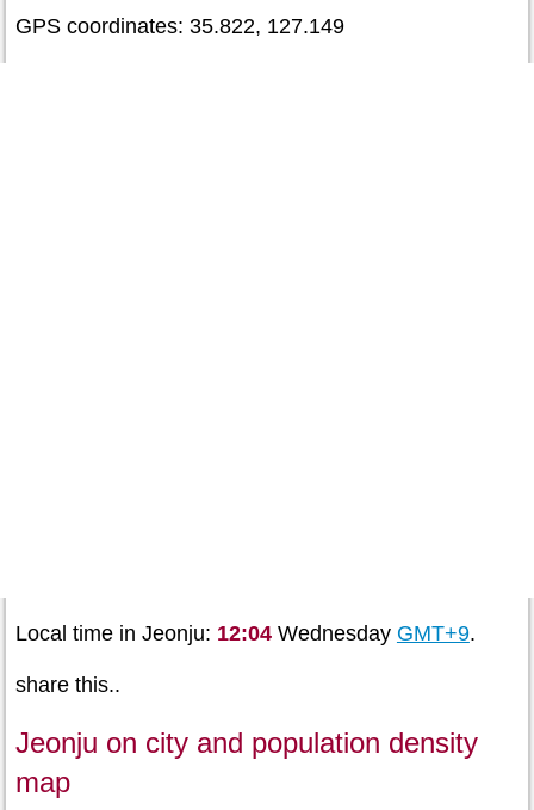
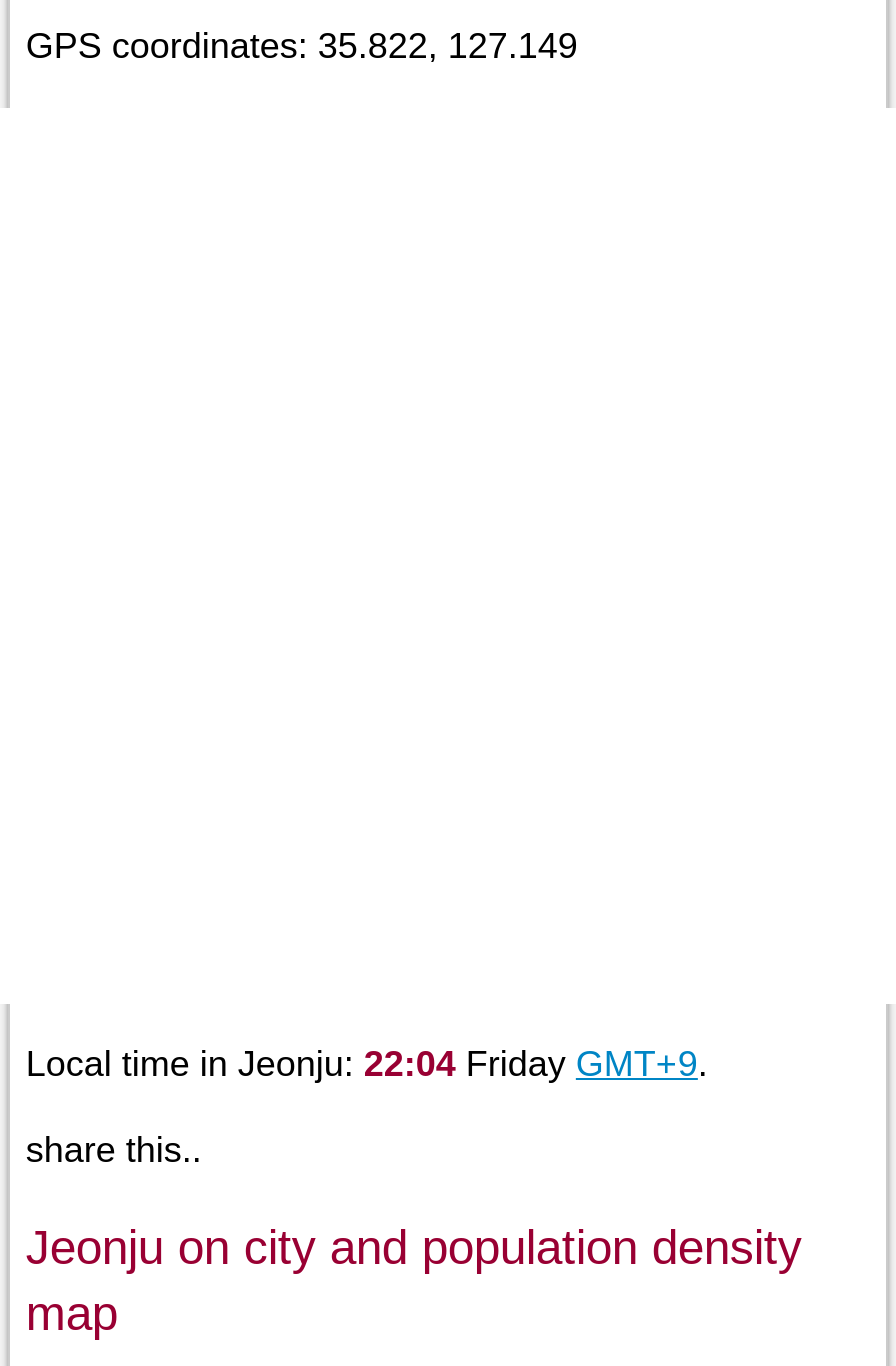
[15,621,475,645] Local time in Jeonju: 12:04 Wednesday GMT+9. -> [26,1043,708,1083] Local time in Jeonju: 22:04 Friday GMT+9.

